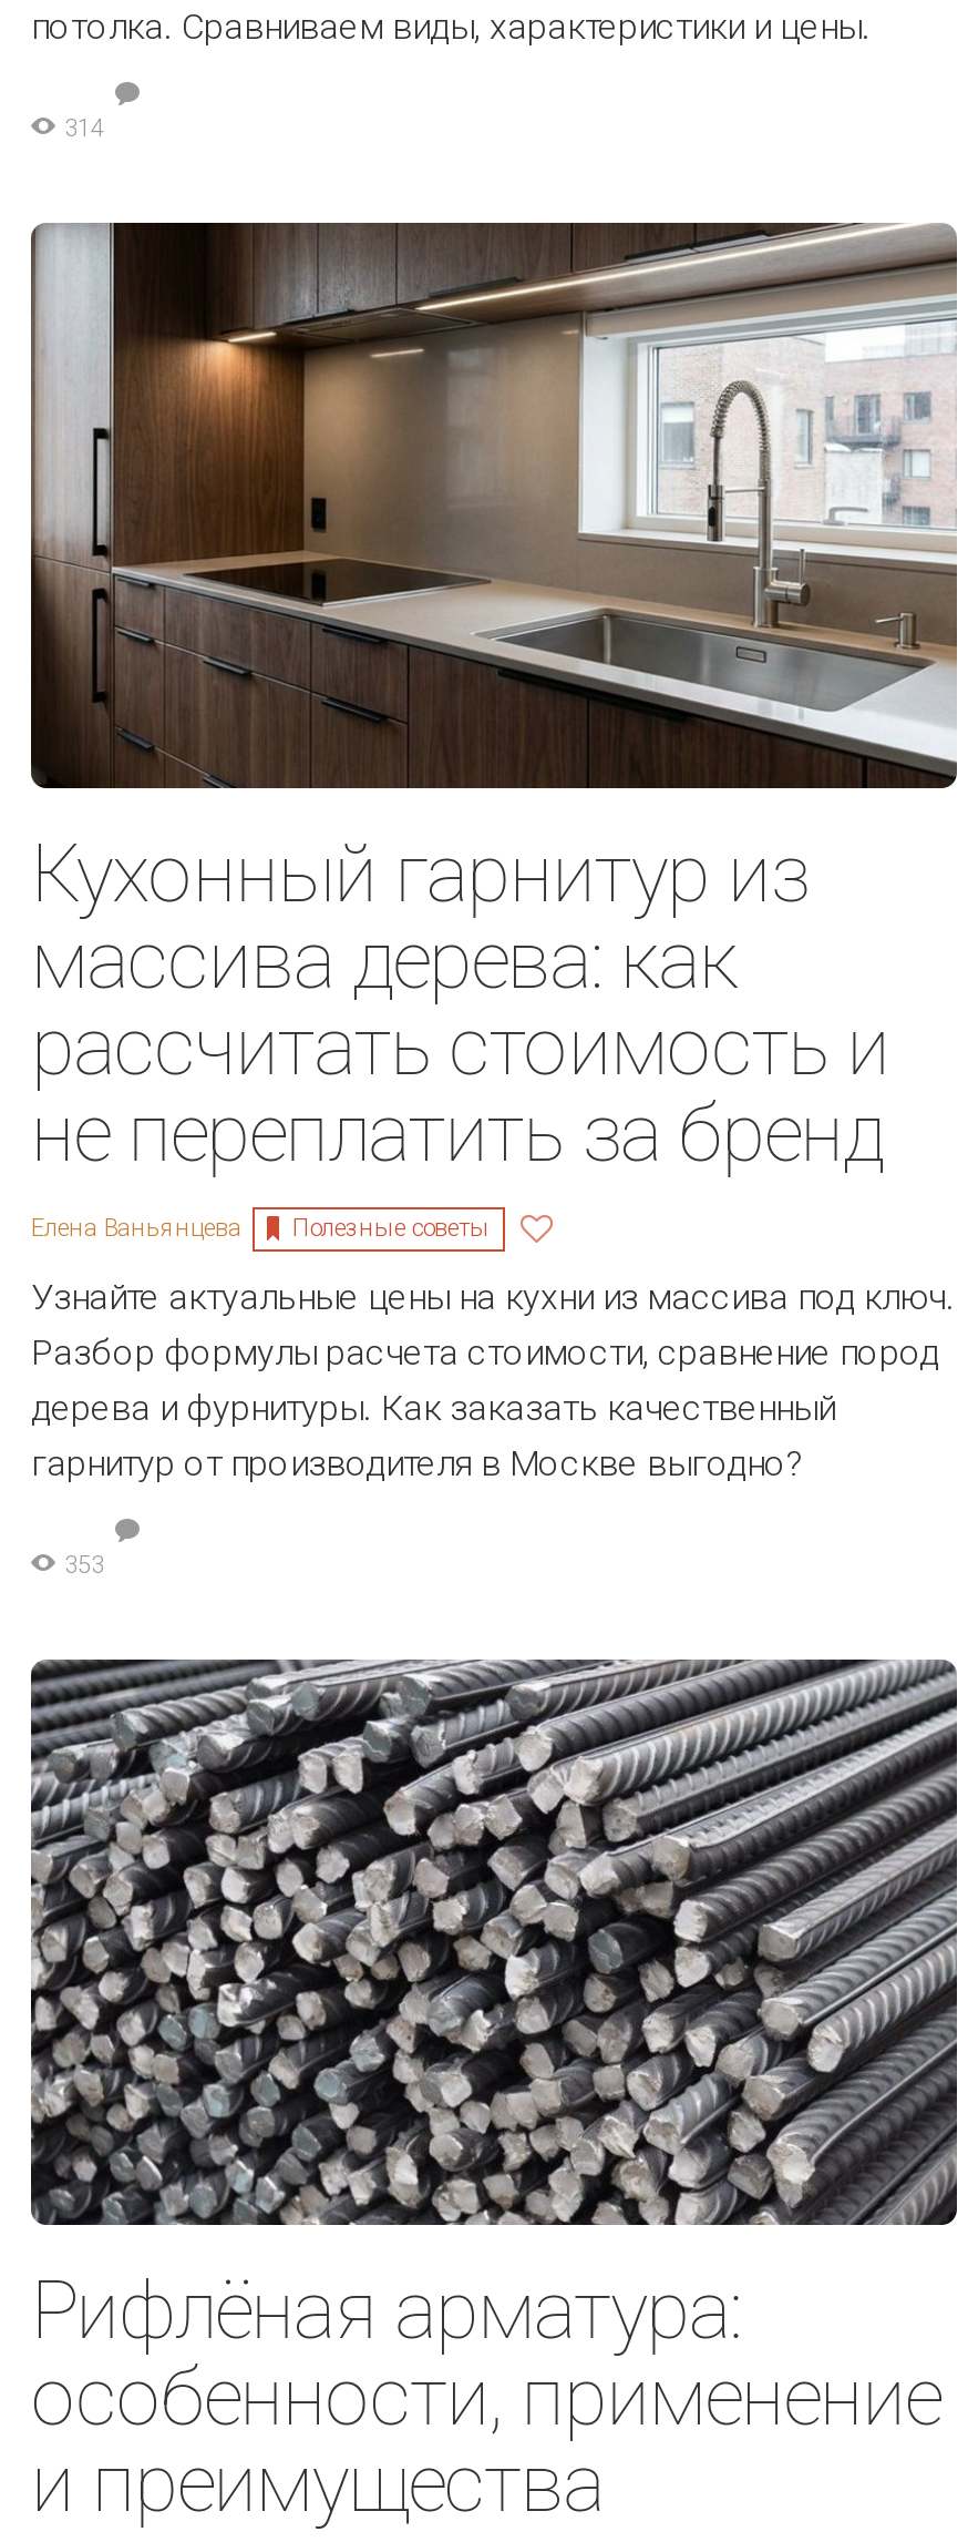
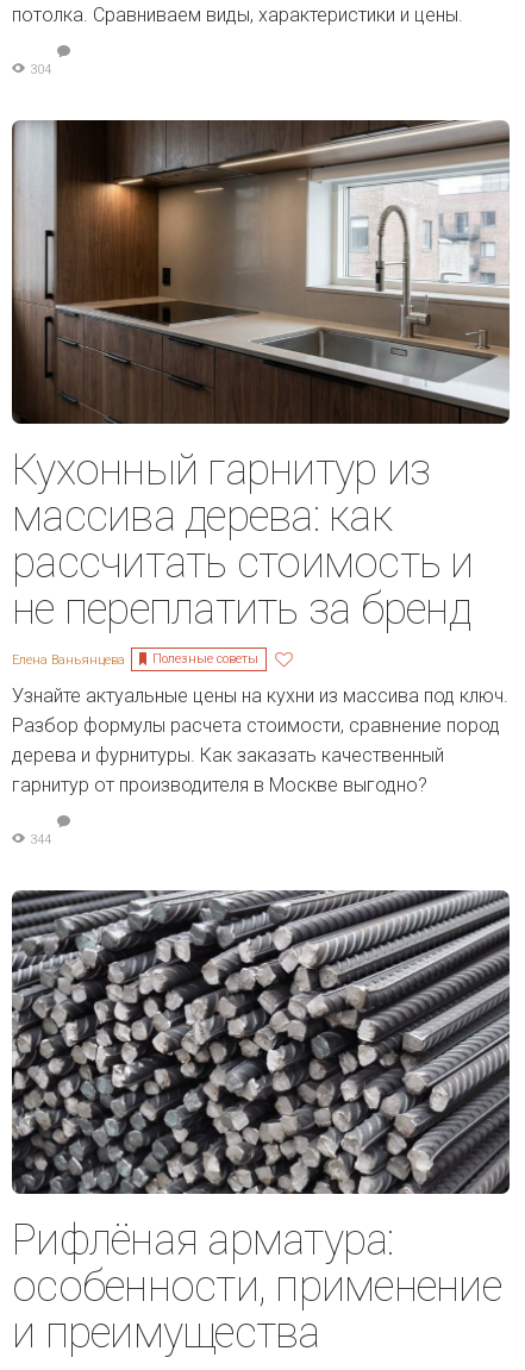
[64,115,104,144] 314 -> [30,62,51,77] 304
[64,1551,104,1580] 353 -> [30,832,51,848] 344

